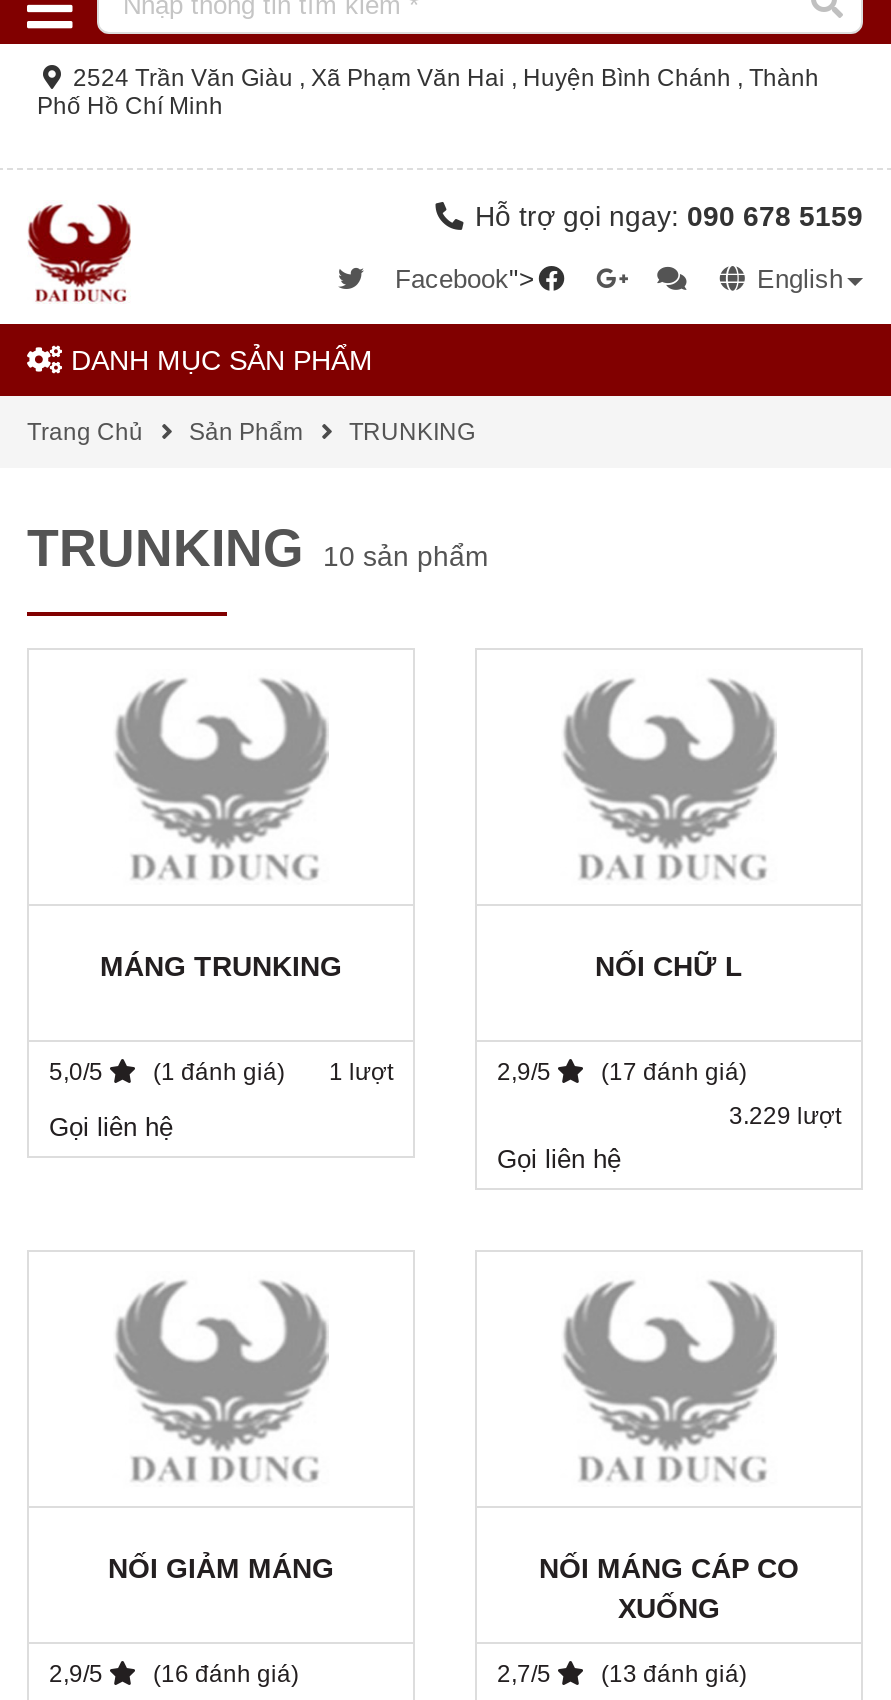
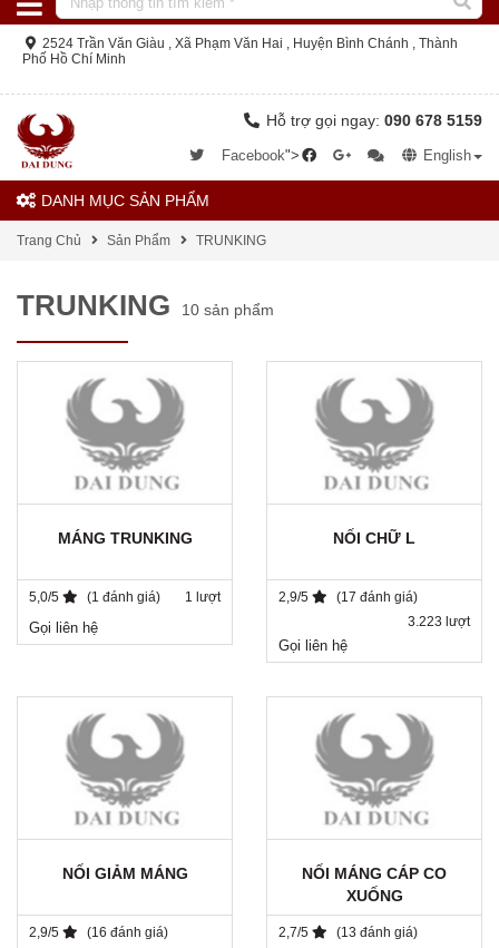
[729,1102,841,1130] 3.229 lượt -> [408,614,470,630] 3.223 lượt

